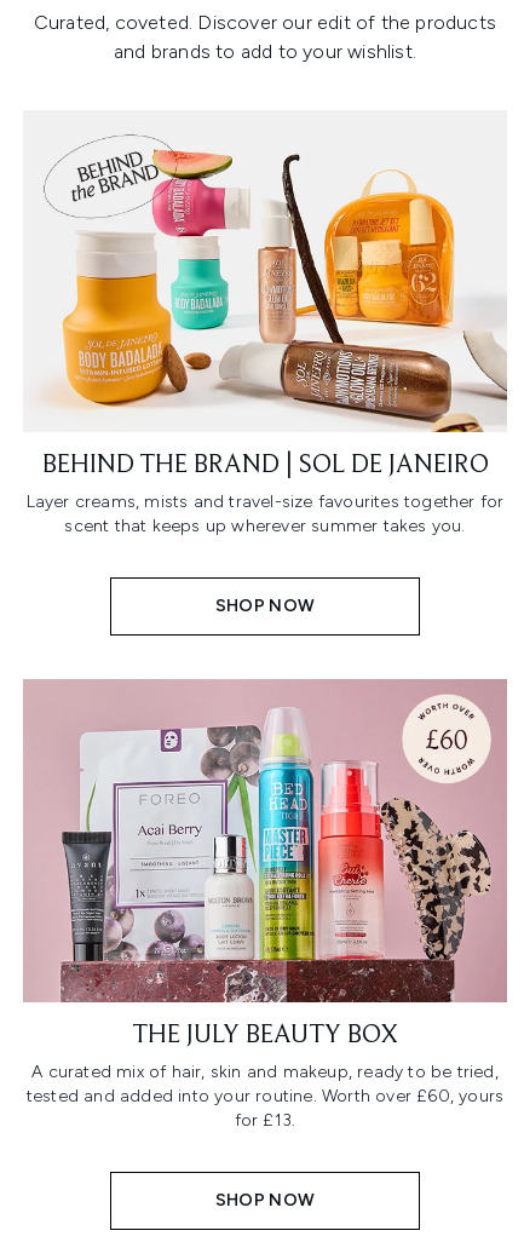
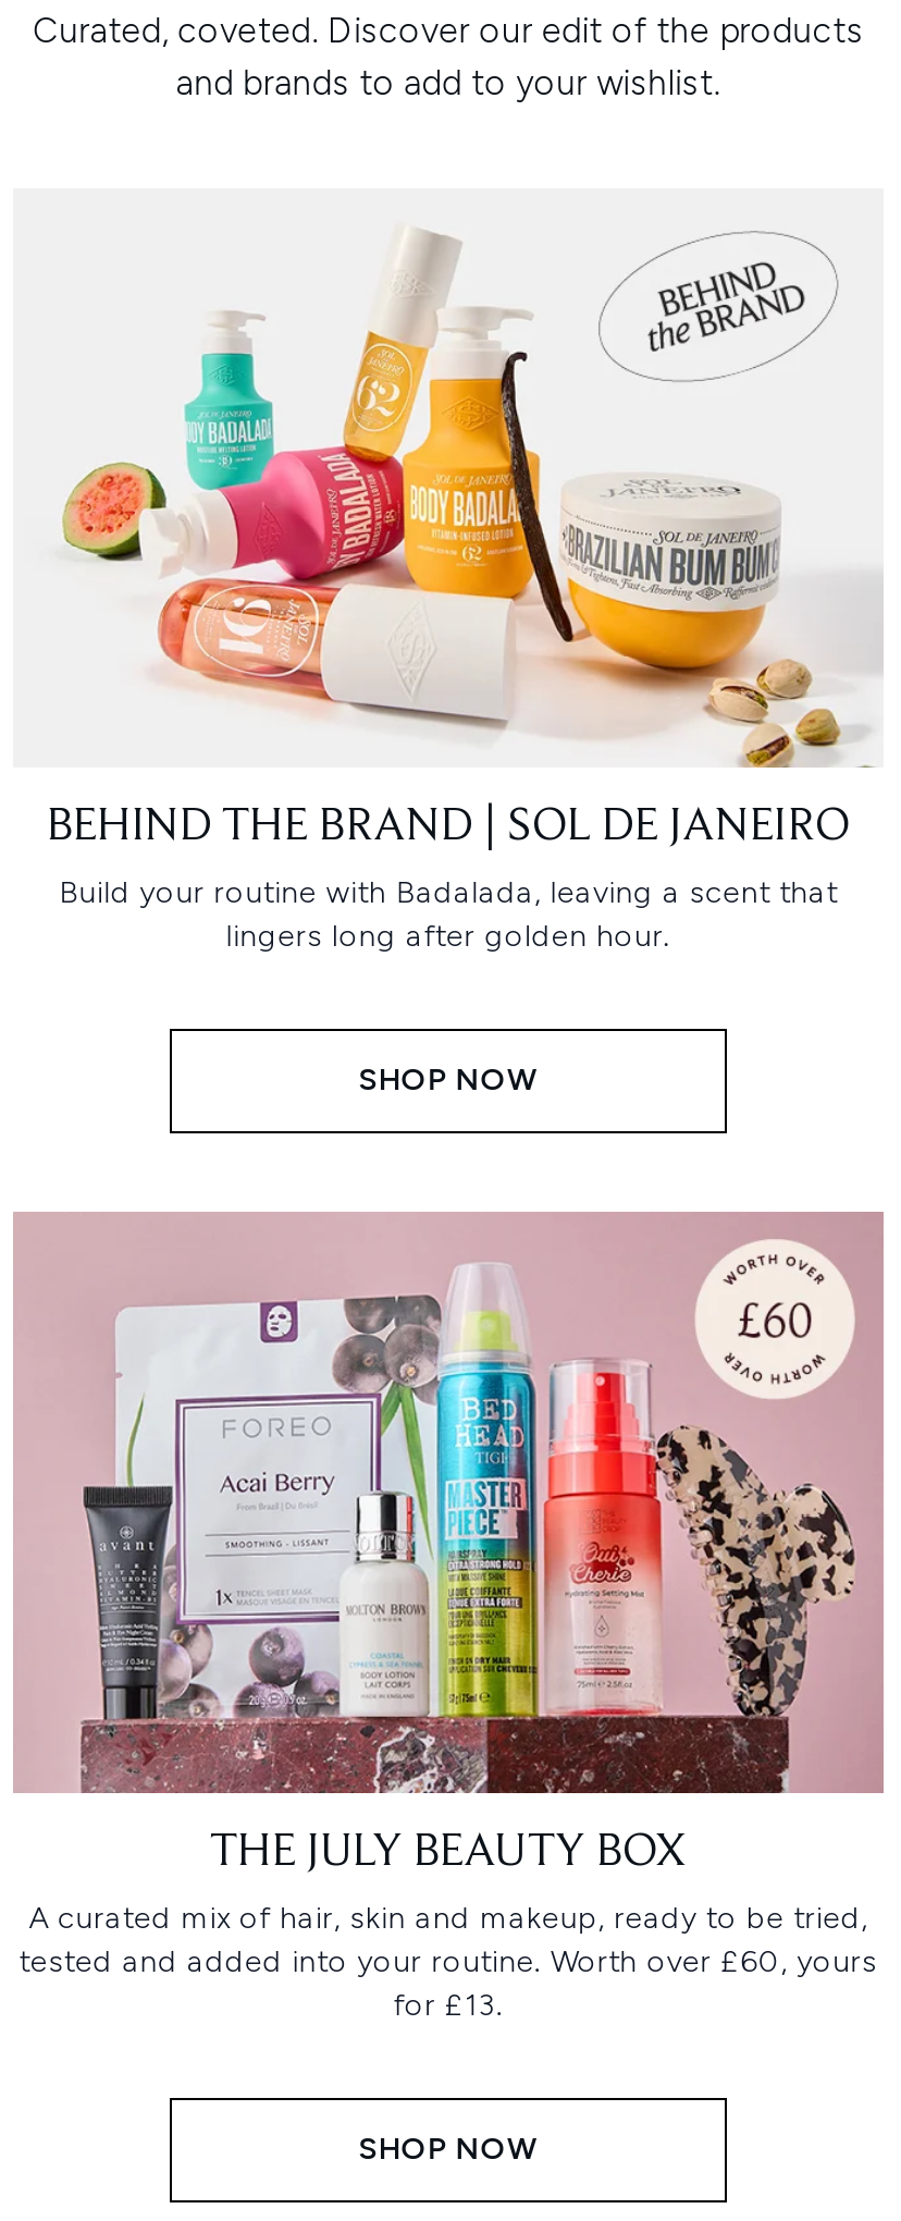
[44,134,508,433] [image] -> [61,230,884,770] [image]
[26,492,504,537] Layer creams, mists and travel-size favourites together for | scent that keeps up wherever summer takes you. -> [59,875,838,955] Build your routine with Badalada, leaving a scent that | lingers long after golden hour.

